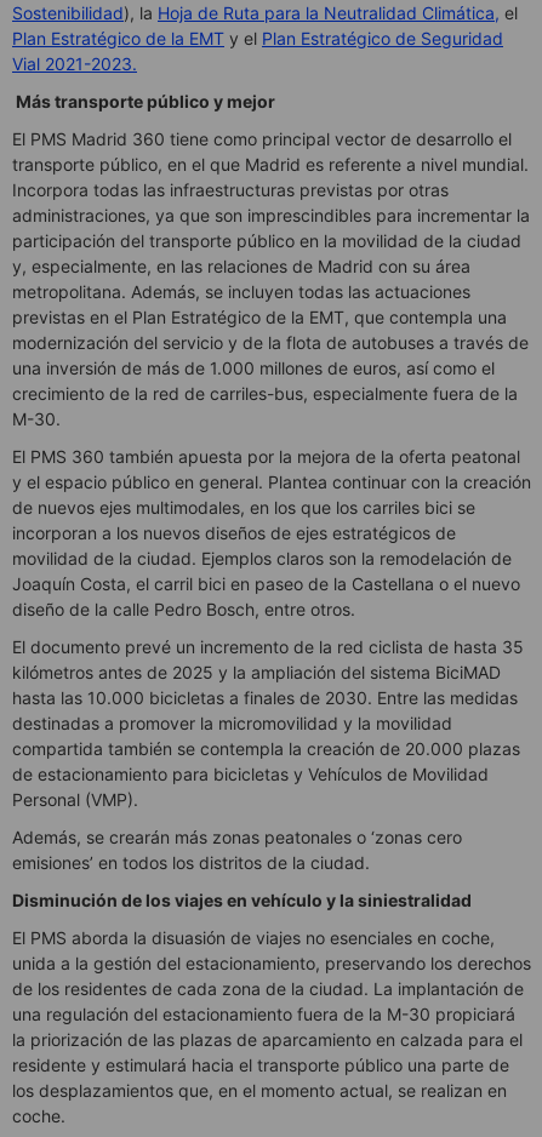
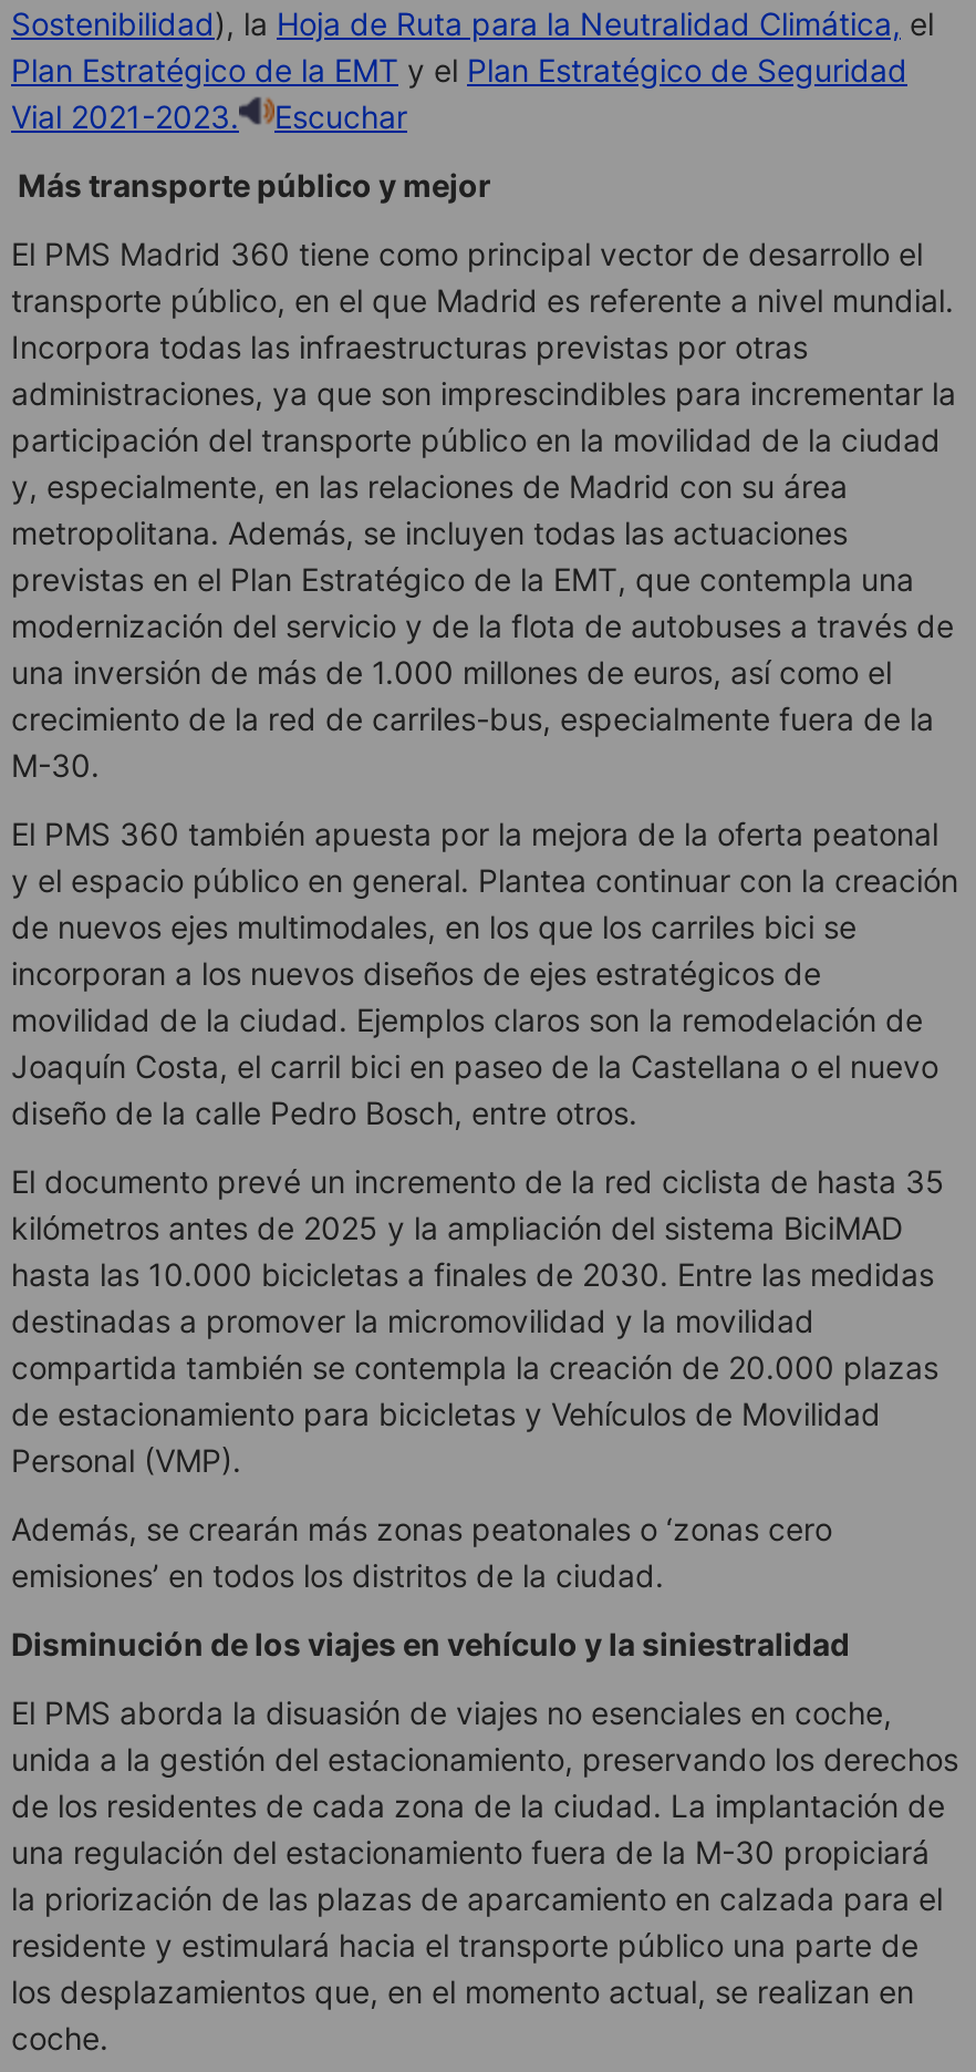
none -> [274,97,407,135] Escuchar

